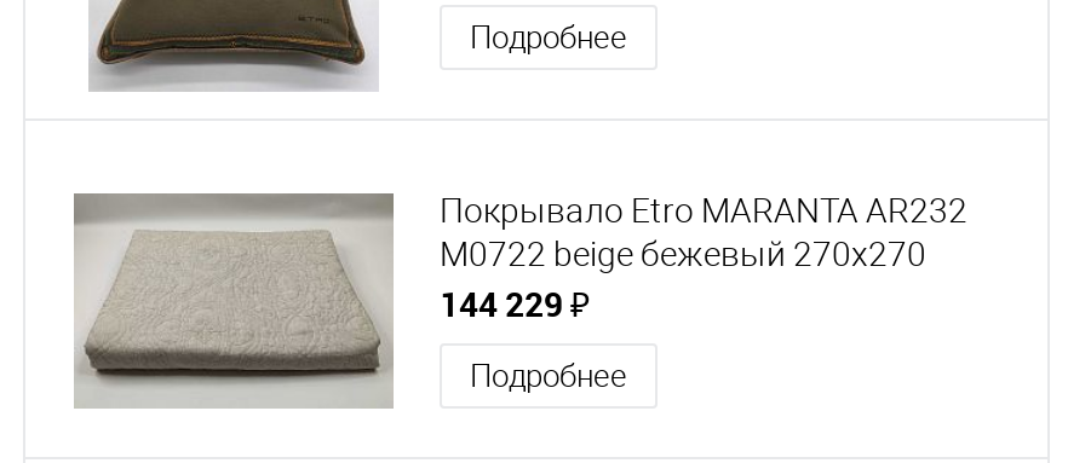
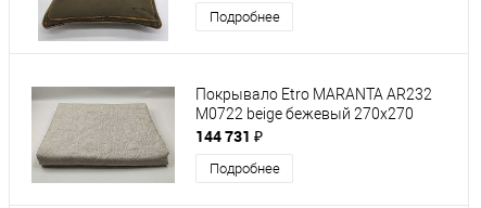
[440,280,590,326] 144 229 ₽ -> [195,126,263,146] 144 731 ₽

